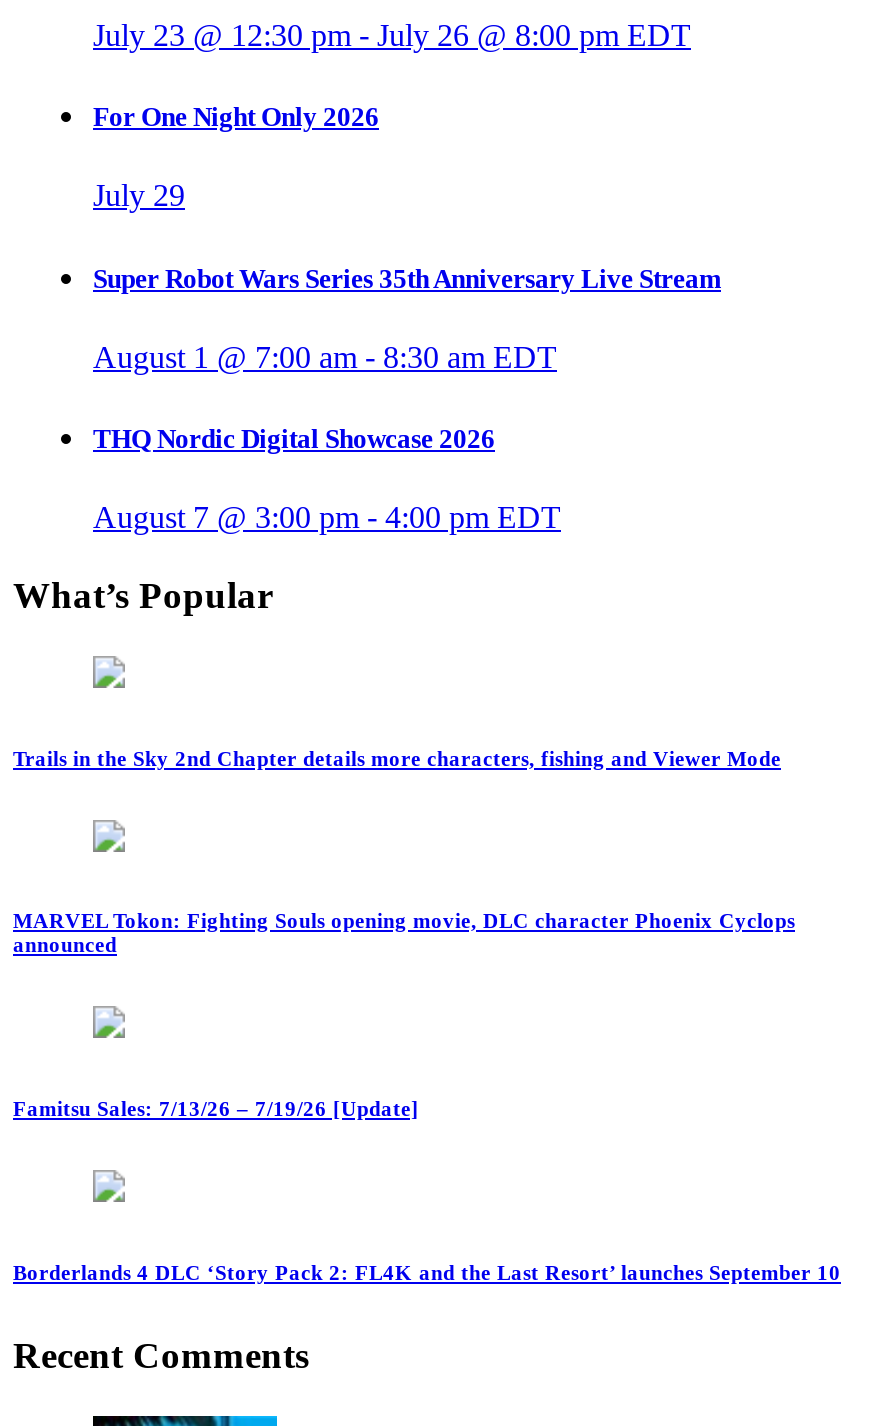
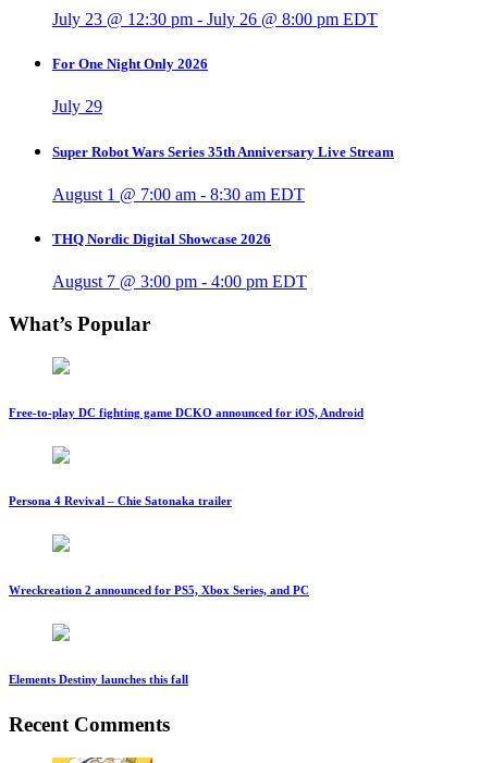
[13,745,781,769] Trails in the Sky 2nd Chapter details more characters, fishing and Viewer Mode -> [9,405,364,419] Free-to-play DC fighting game DCKO announced for iOS, Android
[13,909,795,957] MARVEL Tokon: Fighting Souls opening movie, DLC character Phoenix Cyclops | announced -> [9,495,232,508] Persona 4 Revival – Chie Satonaka trailer
[13,1097,419,1121] Famitsu Sales: 7/13/26 – 7/19/26 [Update] -> [9,584,309,597] Wreckreation 2 announced for PS5, Xbox Series, and PC
[13,1261,841,1285] Borderlands 4 DLC ‘Story Pack 2: FL4K and the Last Resort’ launches September 10 -> [9,673,188,686] Elements Destiny launches this fall

